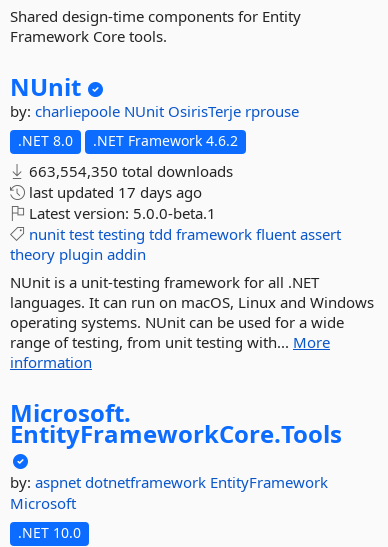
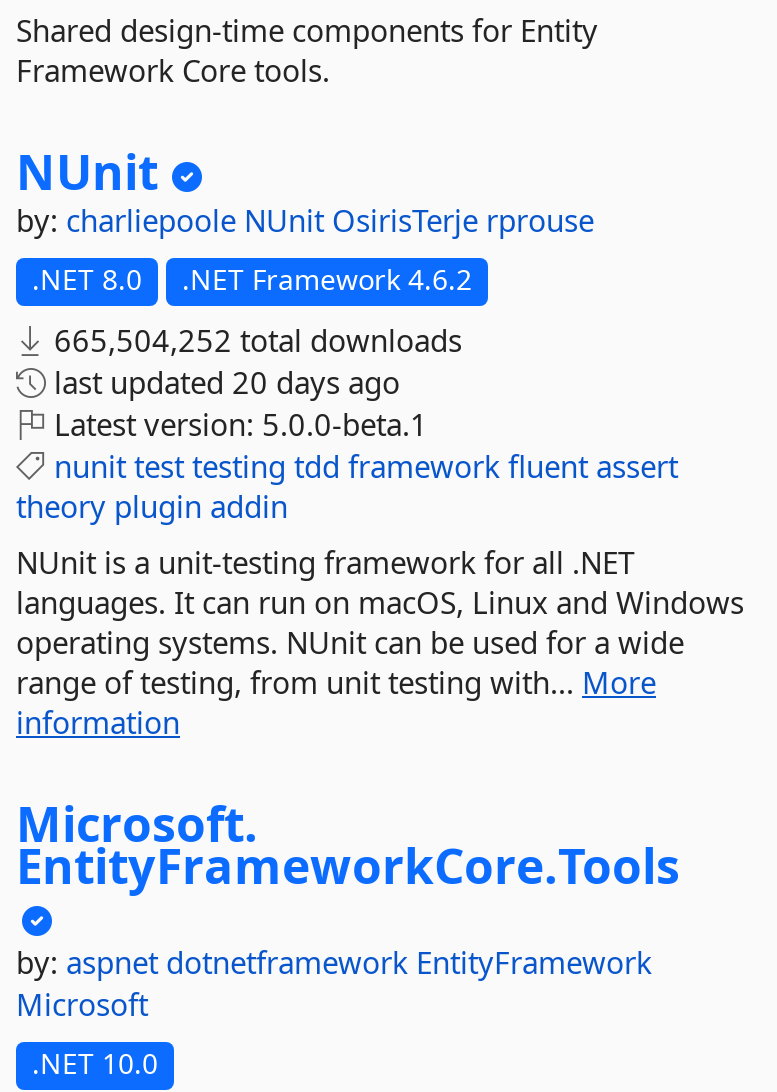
[25,161,233,181] 663,554,350 total downloads -> [46,320,462,360] 665,504,252 total downloads
[25,182,202,202] last updated 17 days ago -> [46,362,400,402] last updated 20 days ago

